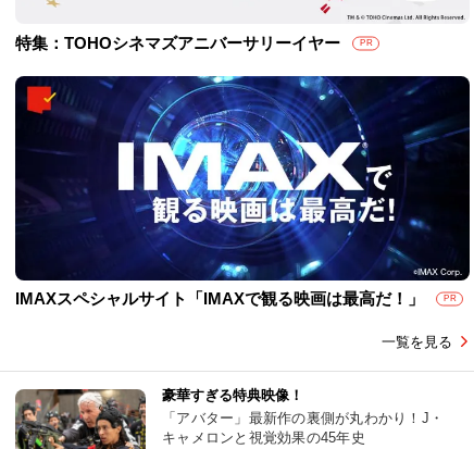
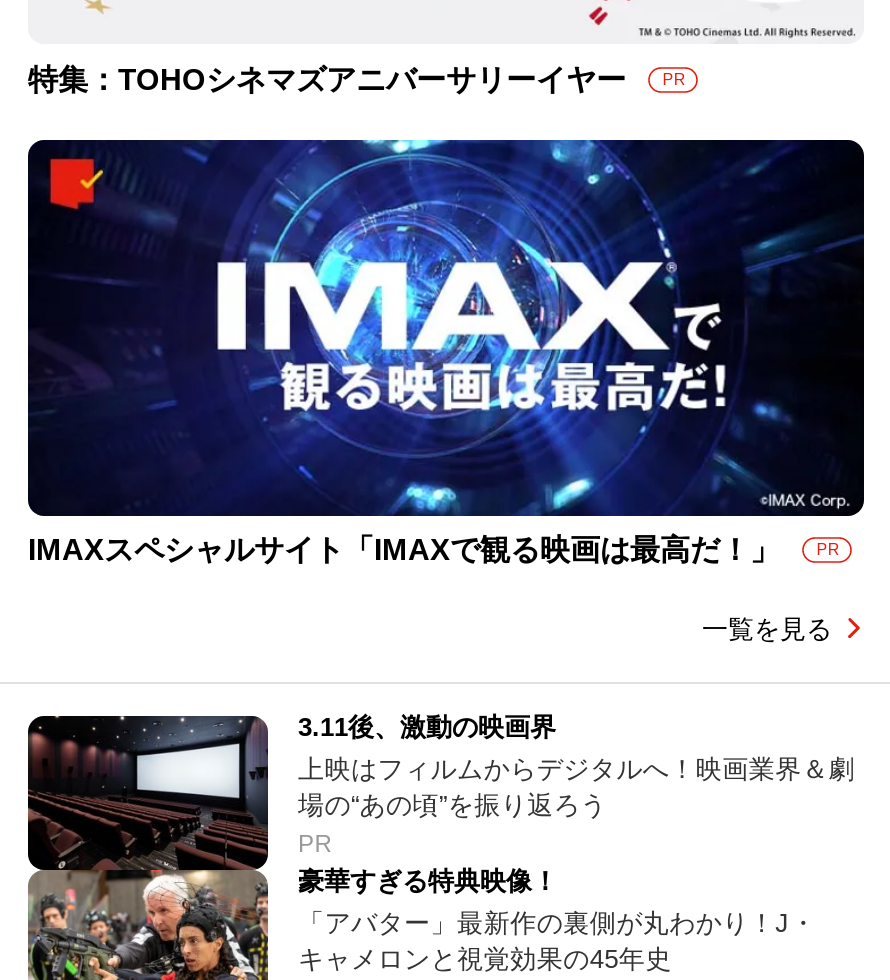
none -> [26,713,855,872] [image] | 3.11後、激動の映画界 | 上映はフィルムからデジタルへ！映画業界＆劇 | 場の“あの頃”を振り返ろう | PR

